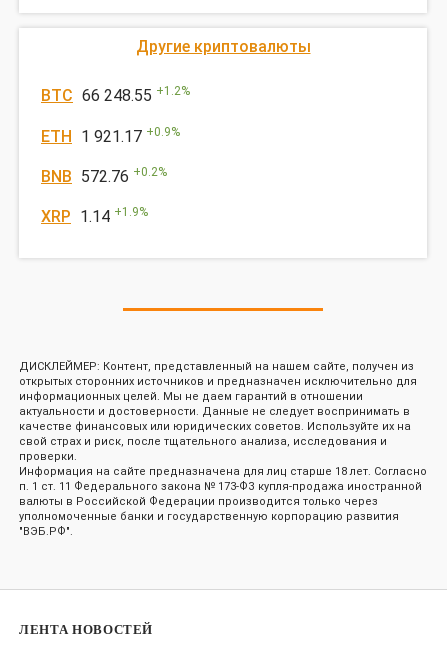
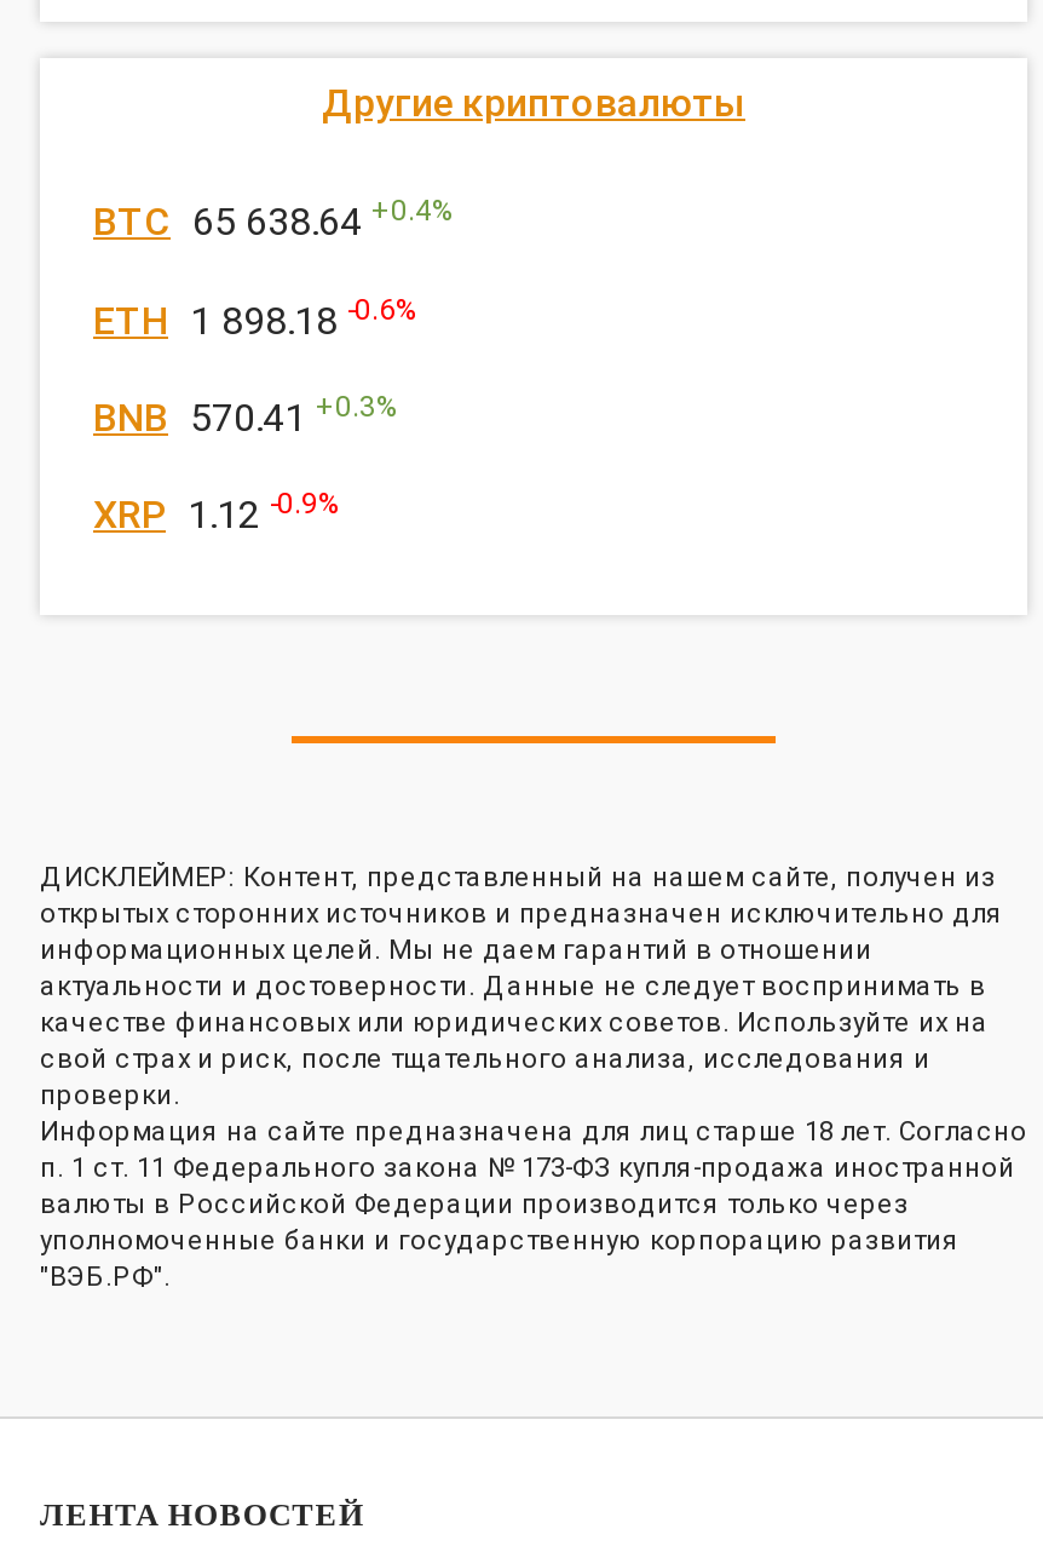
[41,84,190,105] BTC 66 248.55 +1.2% -> [93,194,454,245] BTC 65 638.64 +0.4%
[41,125,180,146] ETH 1 921.17 +0.9% -> [93,292,417,343] ETH 1 898.18 -0.6%
[41,165,167,186] BNB 572.76 +0.2% -> [93,390,398,440] BNB 570.41 +0.3%
[41,205,148,226] XRP 1.14 + 1.9% -> [93,487,340,538] XRP 1.12 -0.9%

